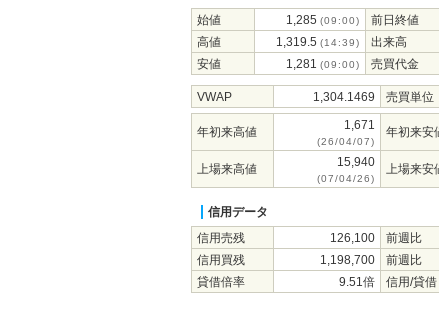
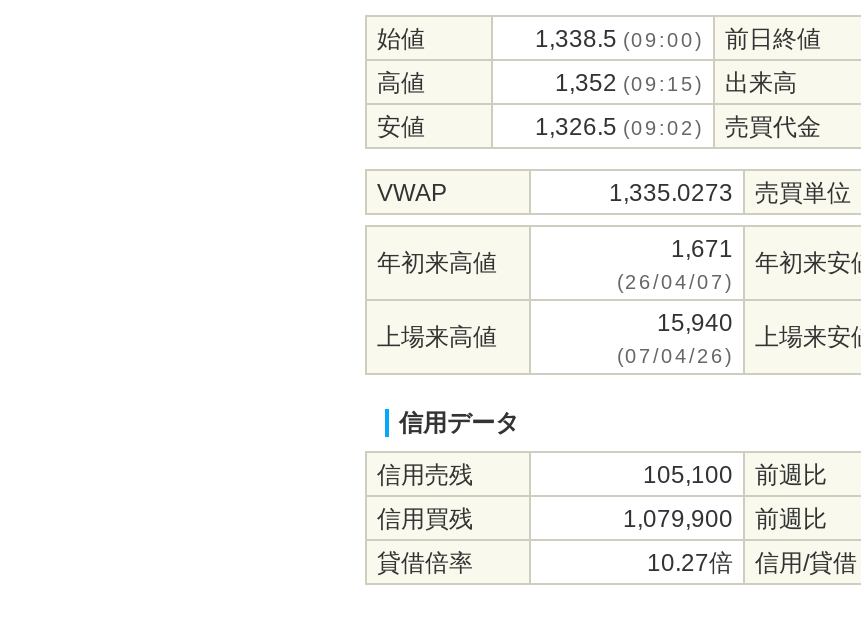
[286,13,419,27] 1,285 (09:00) 前日終値 -> [535,25,821,53] 1,338.5 (09:00) 前日終値
[276,35,407,49] 1,319.5 (14:39) 出来高 -> [555,69,797,97] 1,352 (09:15) 出来高
[286,57,419,71] 1,281 (09:00) 売買代金 -> [535,113,821,141] 1,326.5 (09:02) 売買代金
[313,90,434,104] 1,304.1469 売買単位 -> [609,179,851,207] 1,335.0273 売買単位
[330,231,422,245] 126,100 前週比 -> [643,461,827,489] 105,100 前週比
[320,253,422,267] 1,198,700 前週比 -> [623,505,827,533] 1,079,900 前週比
[339,275,437,289] 9.51倍 信用/貸借 -> [647,549,857,577] 10.27倍 信用/貸借

